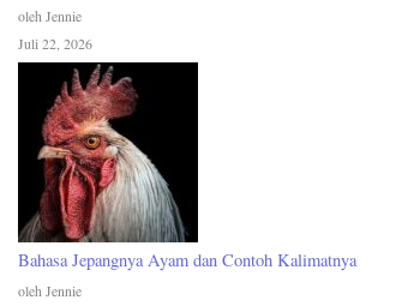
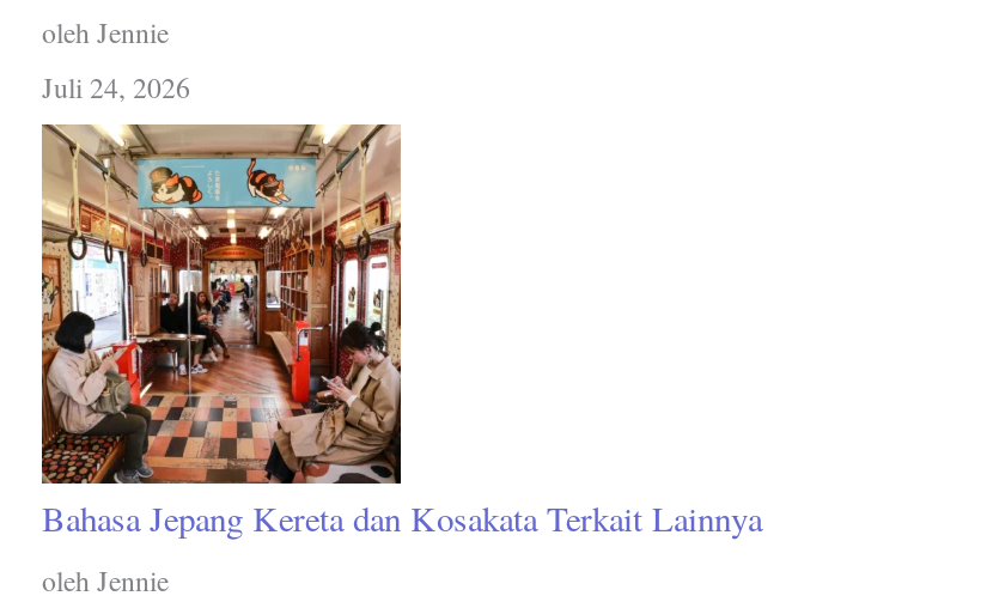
[18,34,92,53] Juli 22, 2026 -> [42,67,190,105] Juli 24, 2026
[17,61,356,271] [image] | Bahasa Jepangnya Ayam dan Contoh Kalimatnya -> [39,123,762,540] [image] | Bahasa Jepang Kereta dan Kosakata Terkait Lainnya

